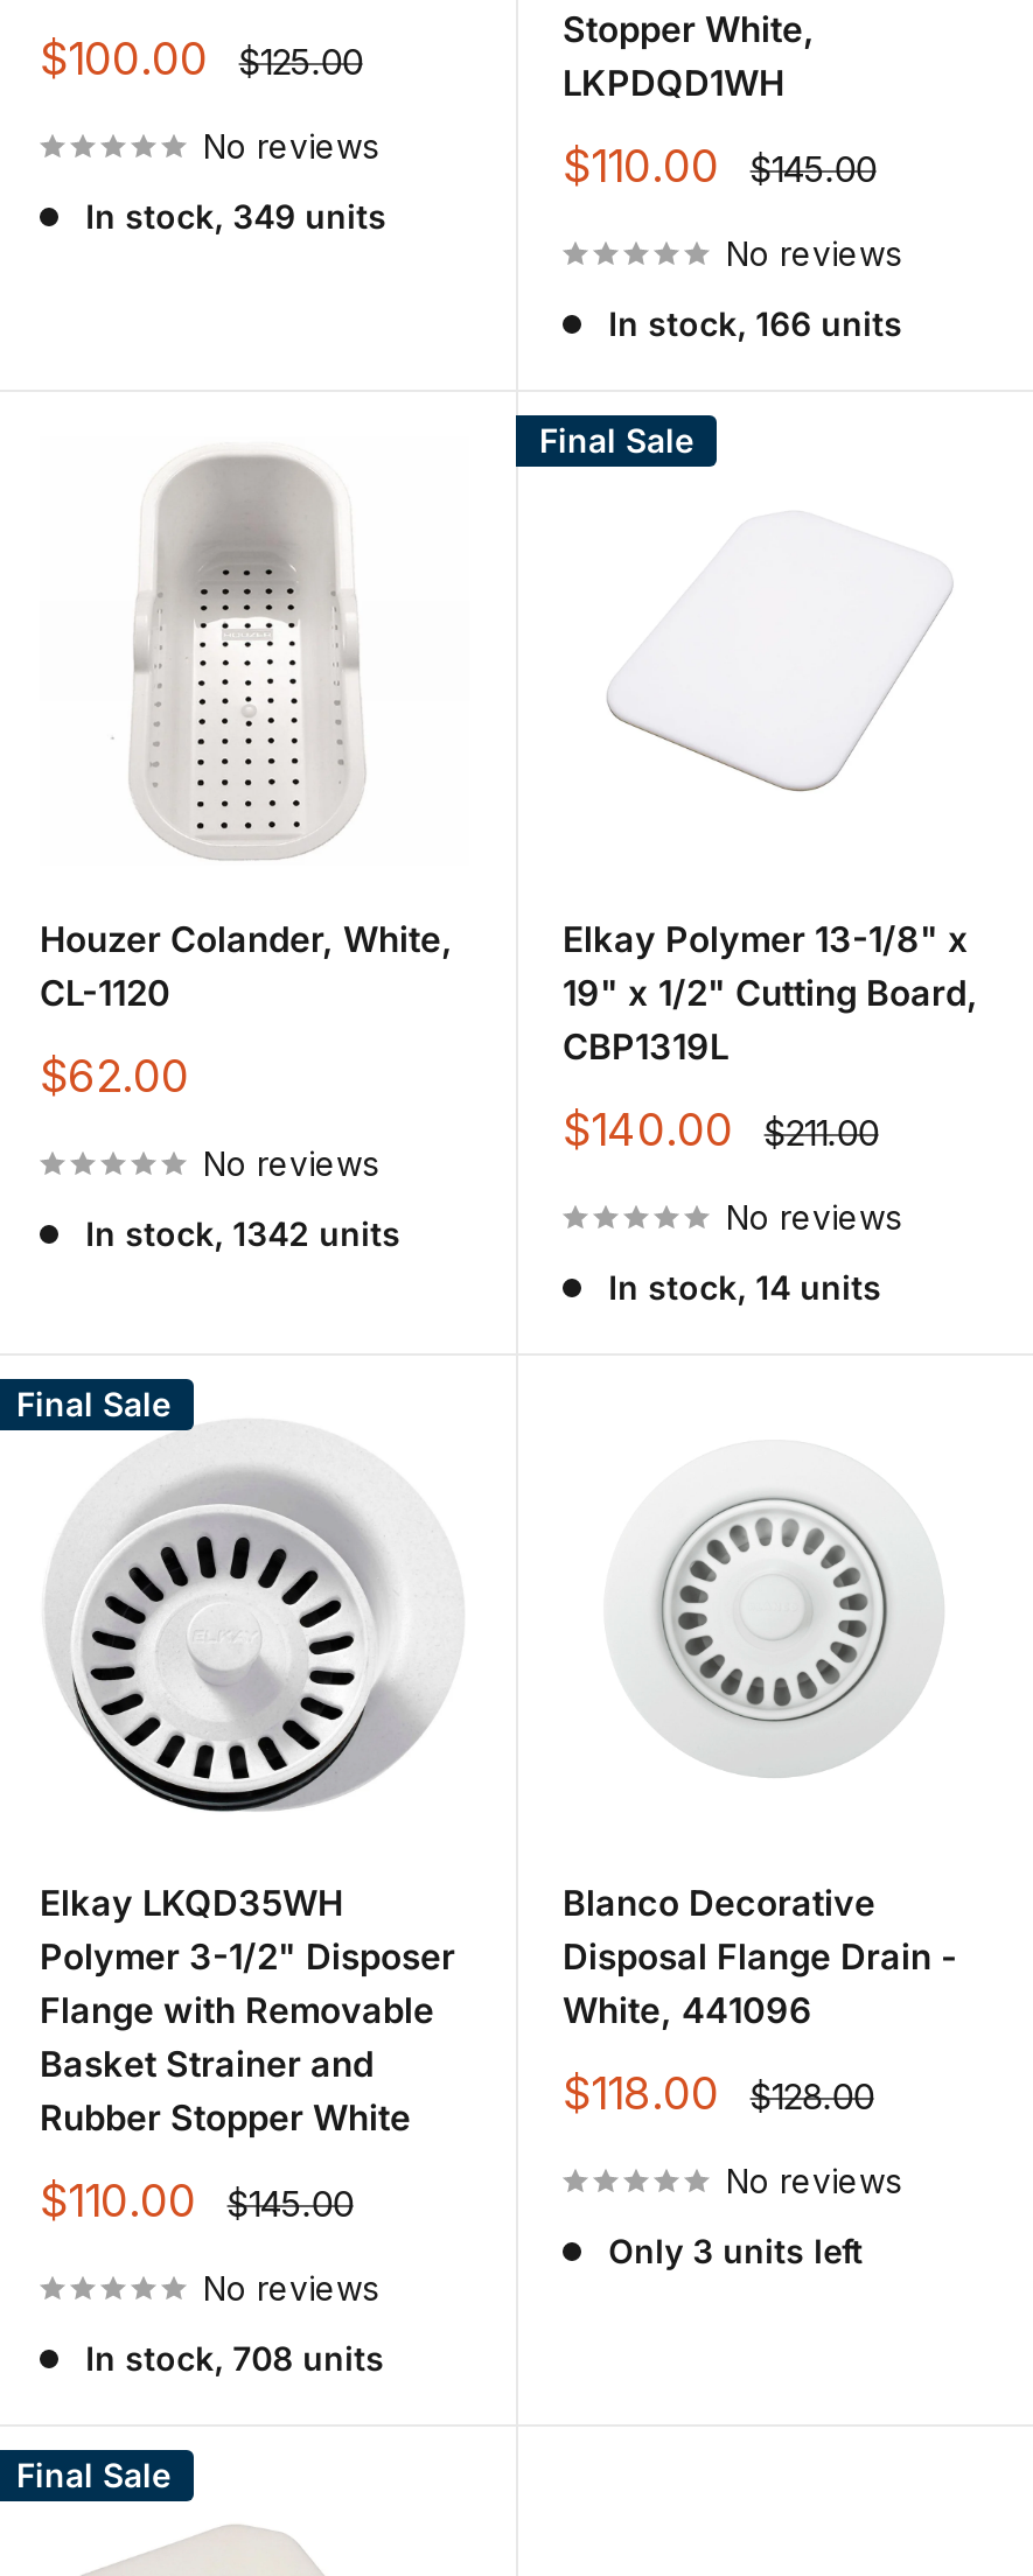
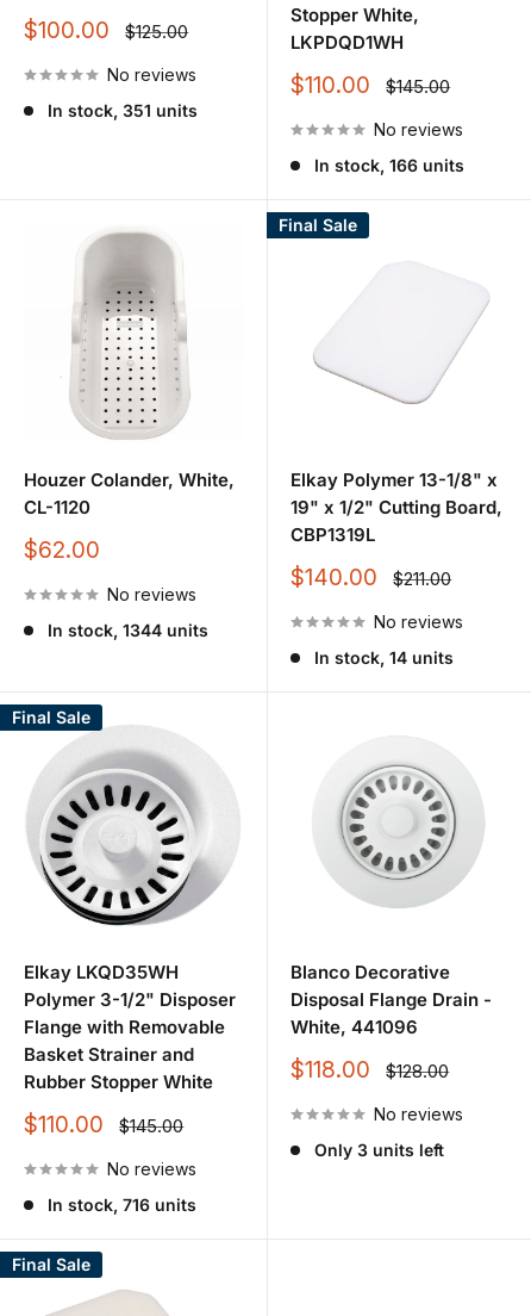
[85,196,387,236] In stock, 349 units -> [47,100,197,120] In stock, 351 units
[85,1213,401,1253] In stock, 1342 units -> [47,620,208,640] In stock, 1344 units
[85,2338,384,2378] In stock, 708 units -> [47,1194,196,1215] In stock, 716 units

